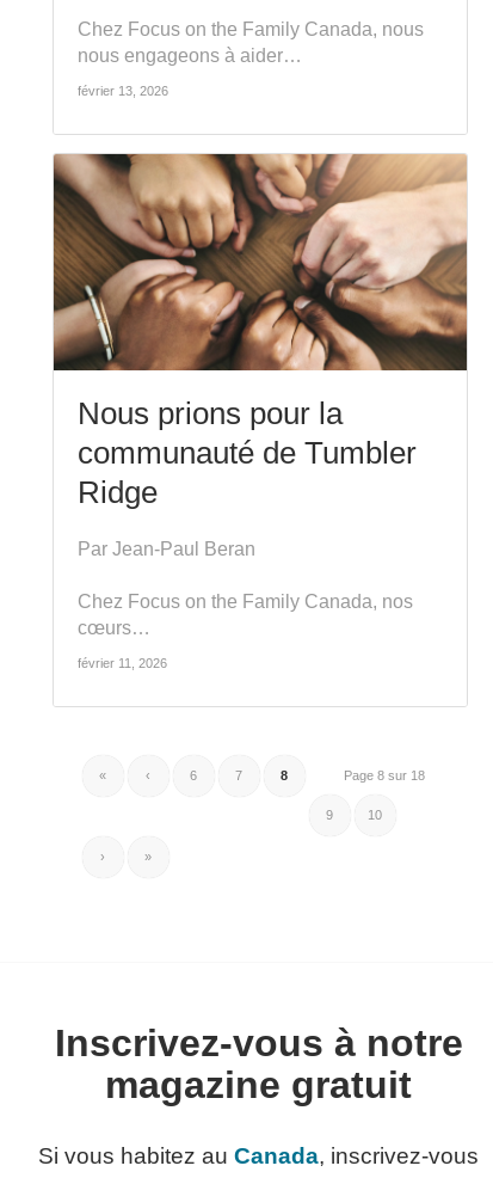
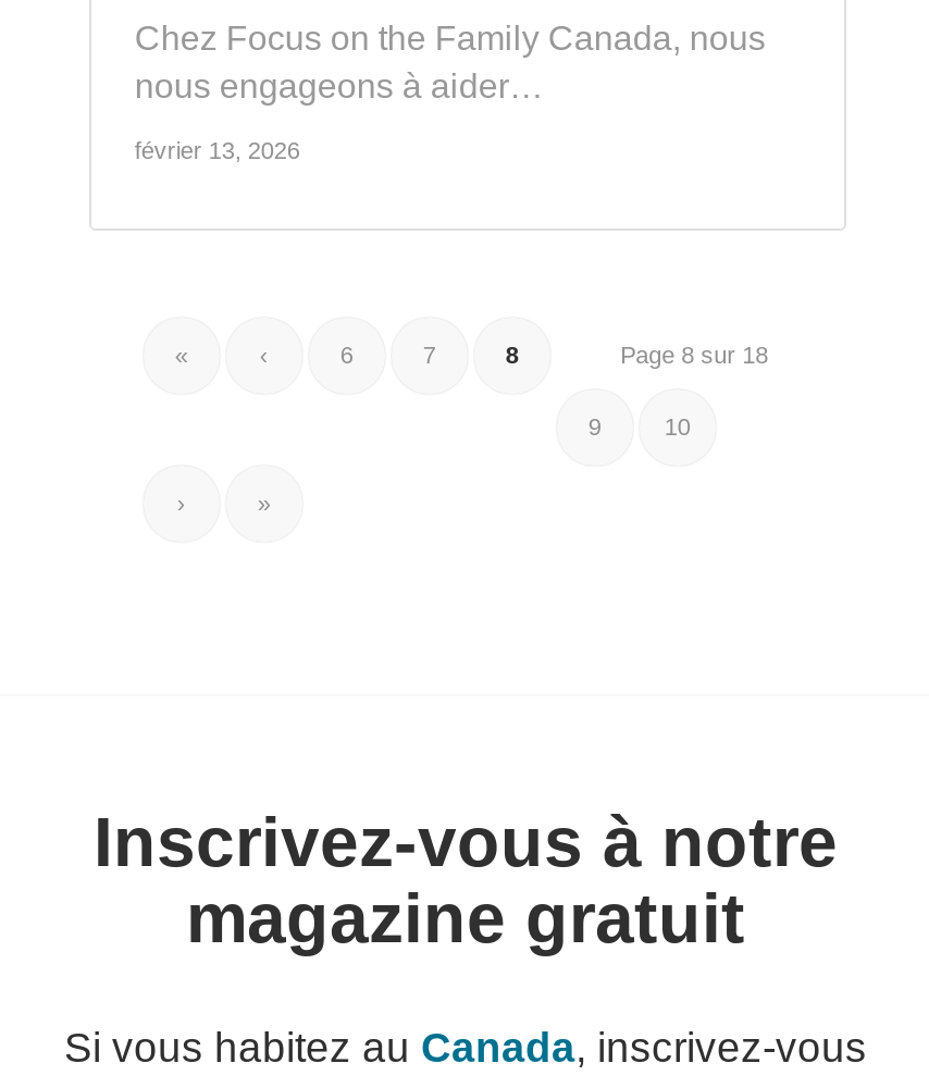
[53,153,468,670] [image] | Nous prions pour la | communauté de Tumbler | Ridge | Par Jean-Paul Beran | Chez Focus on the Family Canada, nos | cœurs… | février 11, 2026 -> none

